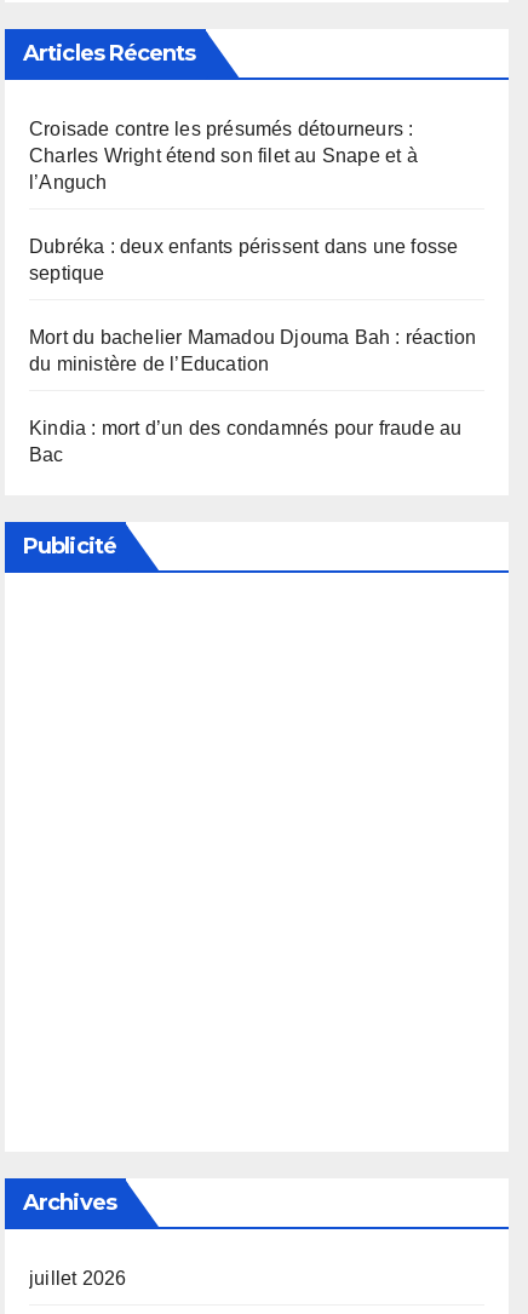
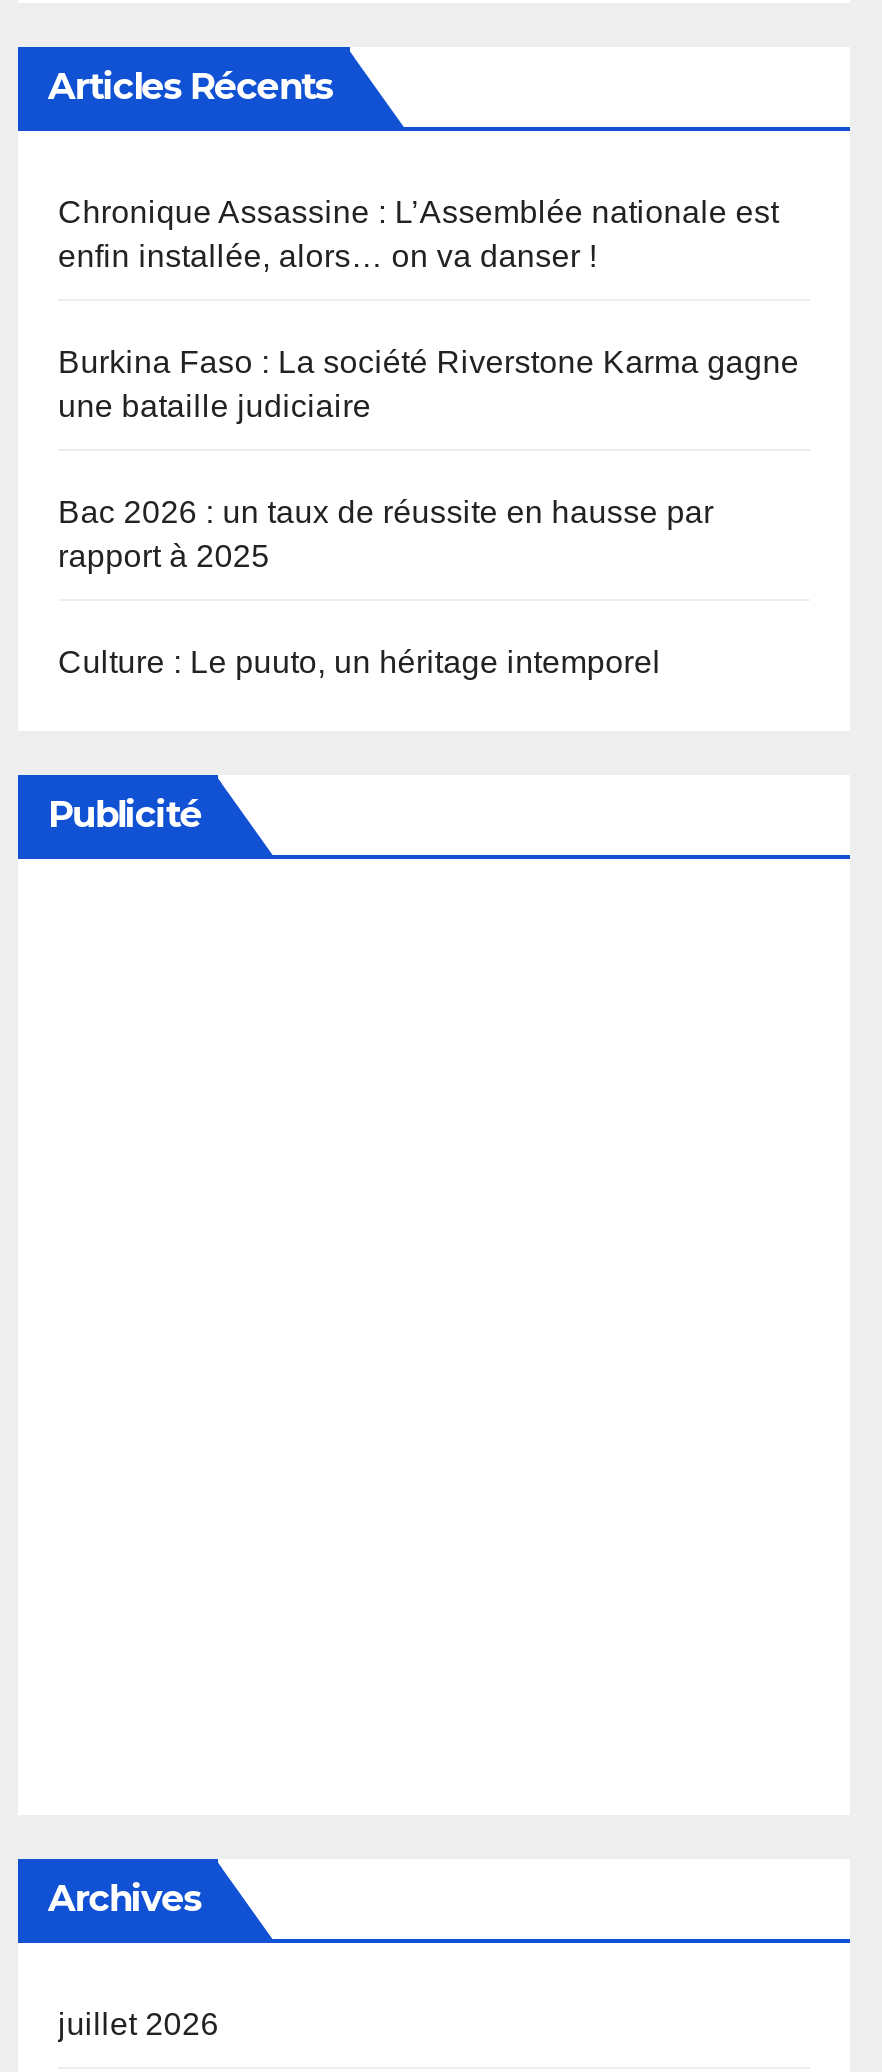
[29,118,418,192] Croisade contre les présumés détourneurs : | Charles Wright étend son filet au Snape et à | l’Anguch -> [58,195,779,273] Chronique Assassine : L’Assemblée nationale est | enfin installée, alors… on va danser !
[29,236,458,283] Dubréka : deux enfants périssent dans une fosse | septique -> [58,345,799,423] Burkina Faso : La société Riverstone Karma gagne | une bataille judiciaire
[29,327,476,374] Mort du bachelier Mamadou Djouma Bah : réaction | du ministère de l’Education -> [58,495,714,573] Bac 2026 : un taux de réussite en hausse par | rapport à 2025
[29,417,462,465] Kindia : mort d’un des condamnés pour fraude au | Bac -> [58,645,661,679] Culture : Le puuto, un héritage intemporel

